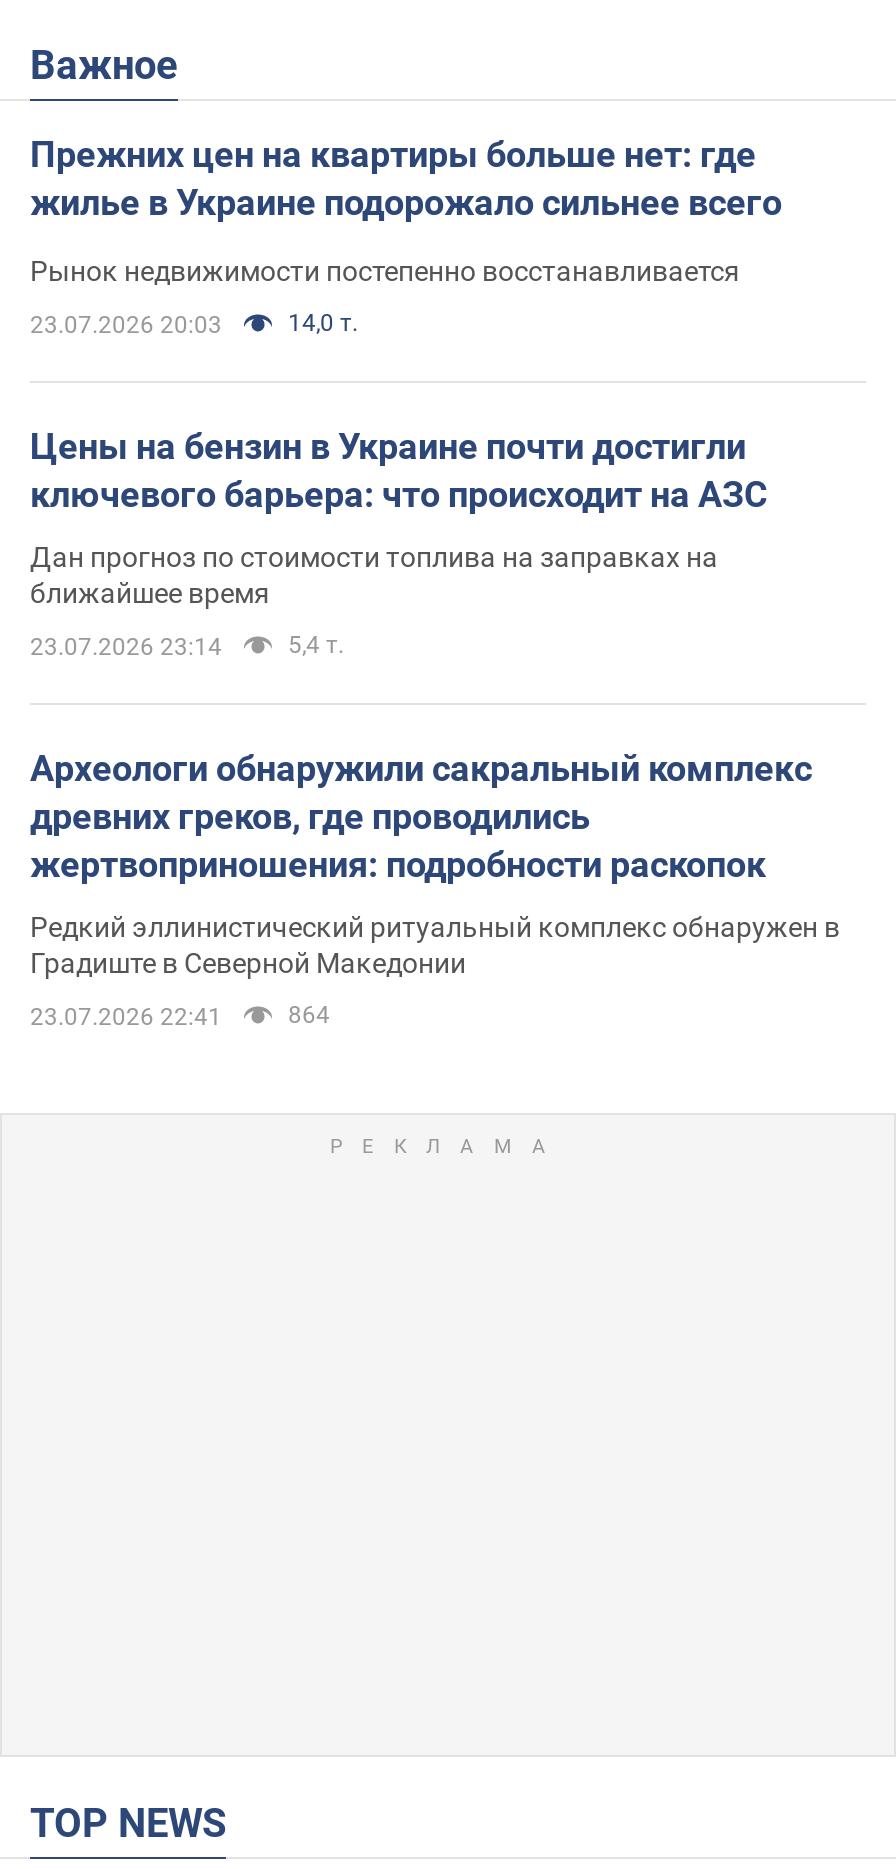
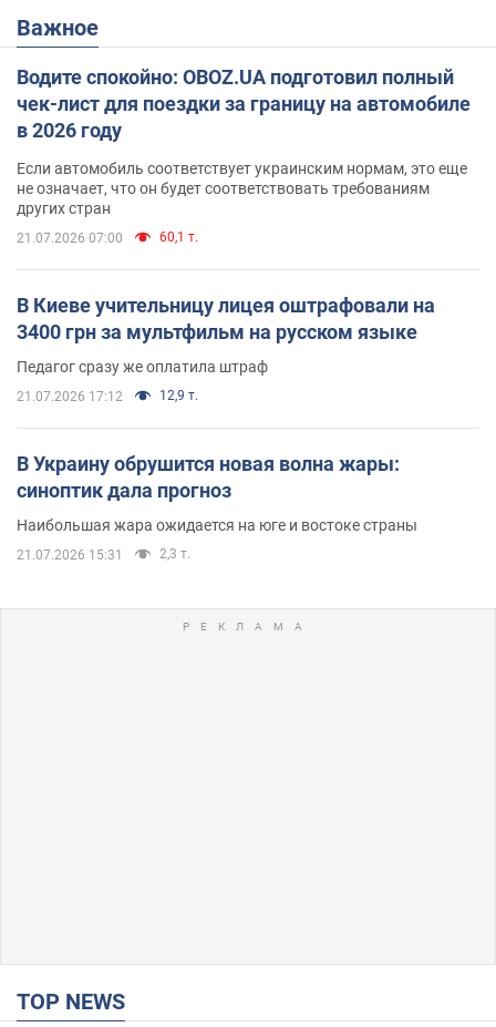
[30,134,782,224] Прежних цен на квартиры больше нет: где | жилье в Украине подорожало сильнее всего -> [17,66,471,142] Водите спокойно: OBOZ.UA подготовил полный | чек-лист для поездки за границу на автомобиле | в 2026 году
[30,256,740,288] Рынок недвижимости постепенно восстанавливается -> [17,160,467,217] Если автомобиль соответствует украинским нормам, это еще | не означает, что он будет соответствовать требованиям | других стран
[30,310,358,340] 23.07.2026 20:03 | 14,0 т. -> [17,230,198,246] 21.07.2026 07:00 | 60,1 т.
[30,426,768,516] Цены на бензин в Украине почти достигли | ключевого барьера: что происходит на АЗС -> [17,294,435,344] В Киеве учительницу лицея оштрафовали на | 3400 грн за мультфильм на русском языке
[30,542,718,610] Дан прогноз по стоимости топлива на заправках на | ближайшее время -> [17,358,268,376] Педагог сразу же оплатила штраф
[30,632,344,662] 23.07.2026 23:14 | 5,4 т. -> [17,388,198,405] 21.07.2026 17:12 | 12,9 т.
[30,748,812,886] Археологи обнаружили сакральный комплекс | древних греков, где проводились | жертвоприношения: подробности раскопок -> [17,452,400,502] В Украину обрушится новая волна жары: | синоптик дала прогноз
[30,912,840,980] Редкий эллинистический ритуальный комплекс обнаружен в | Градиште в Северной Македонии -> [17,517,417,534] Наибольшая жара ожидается на юге и востоке страны
[30,1002,330,1032] 23.07.2026 22:41 | 864 -> [17,547,190,563] 21.07.2026 15:31 | 2,3 т.

